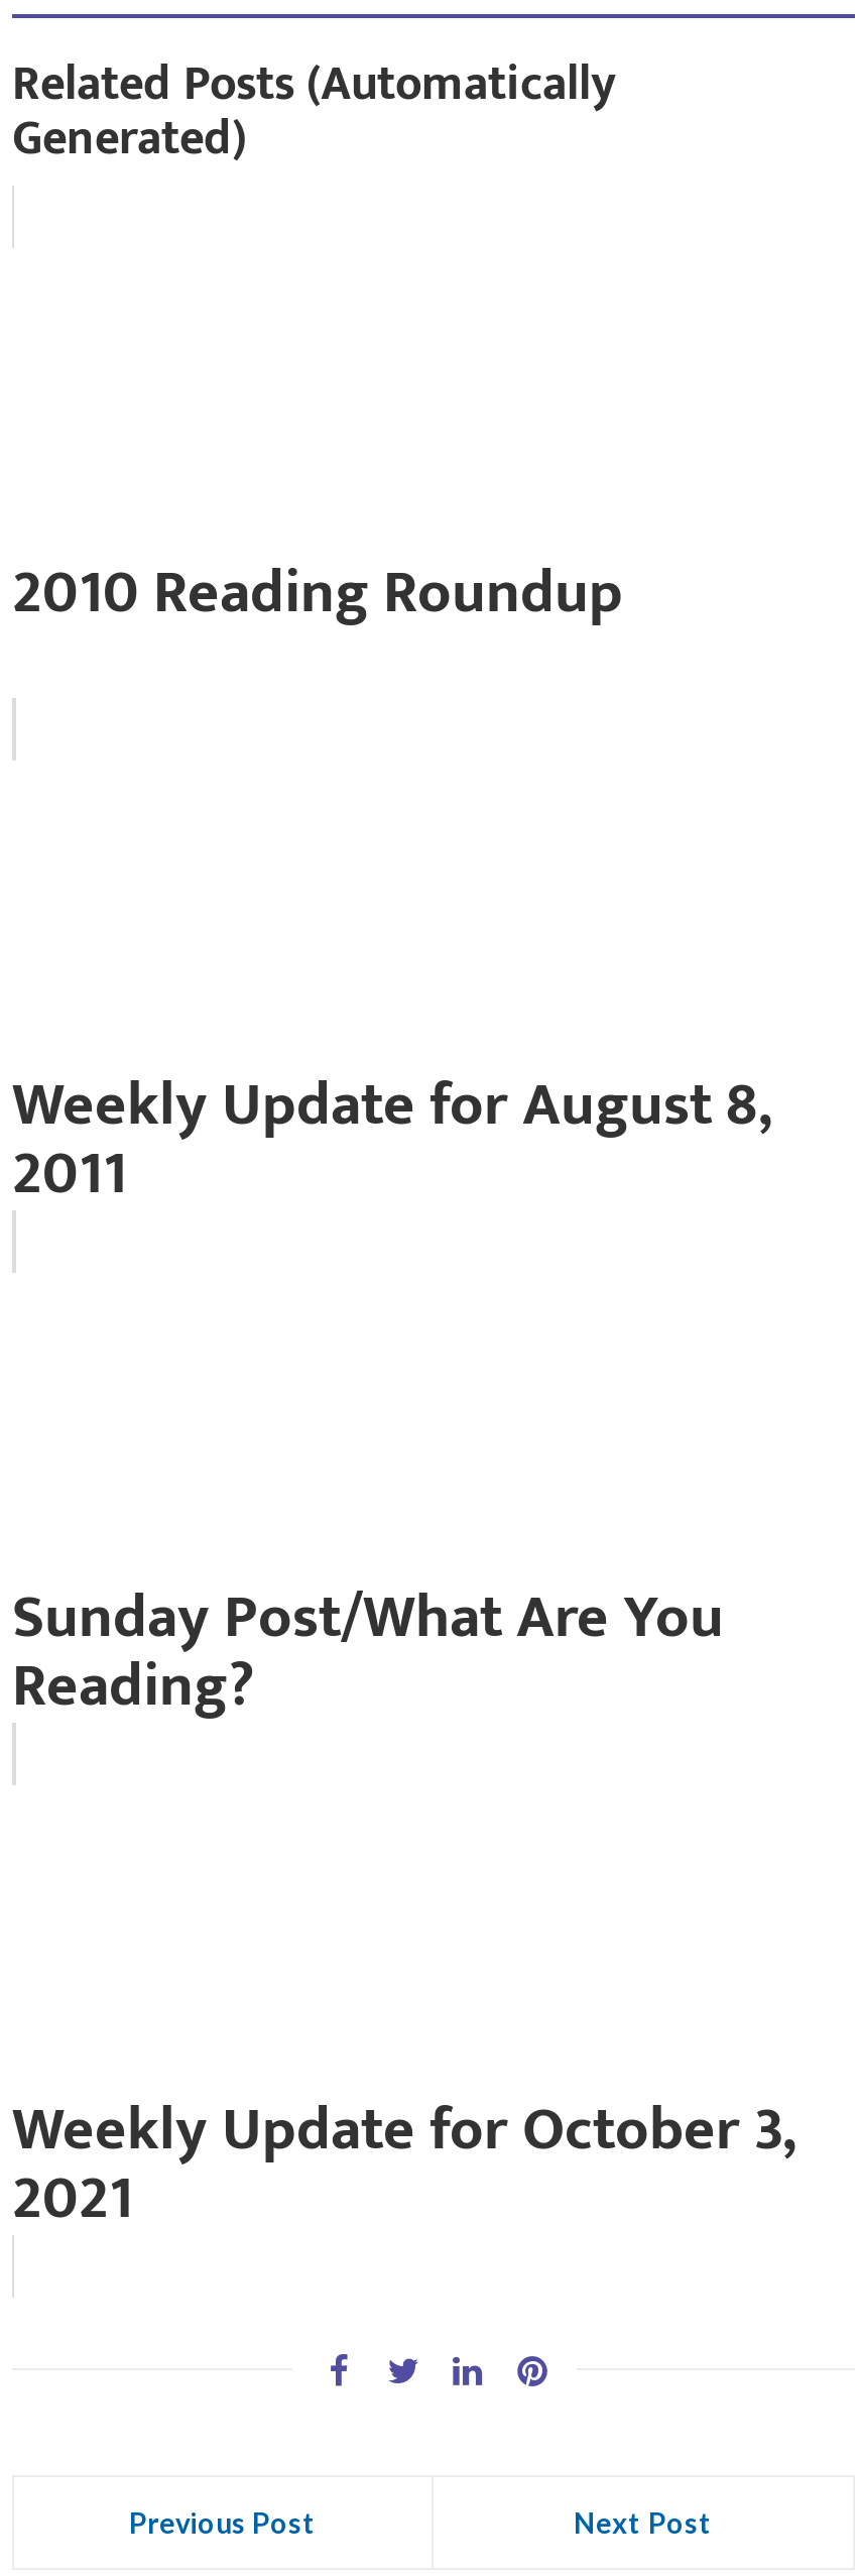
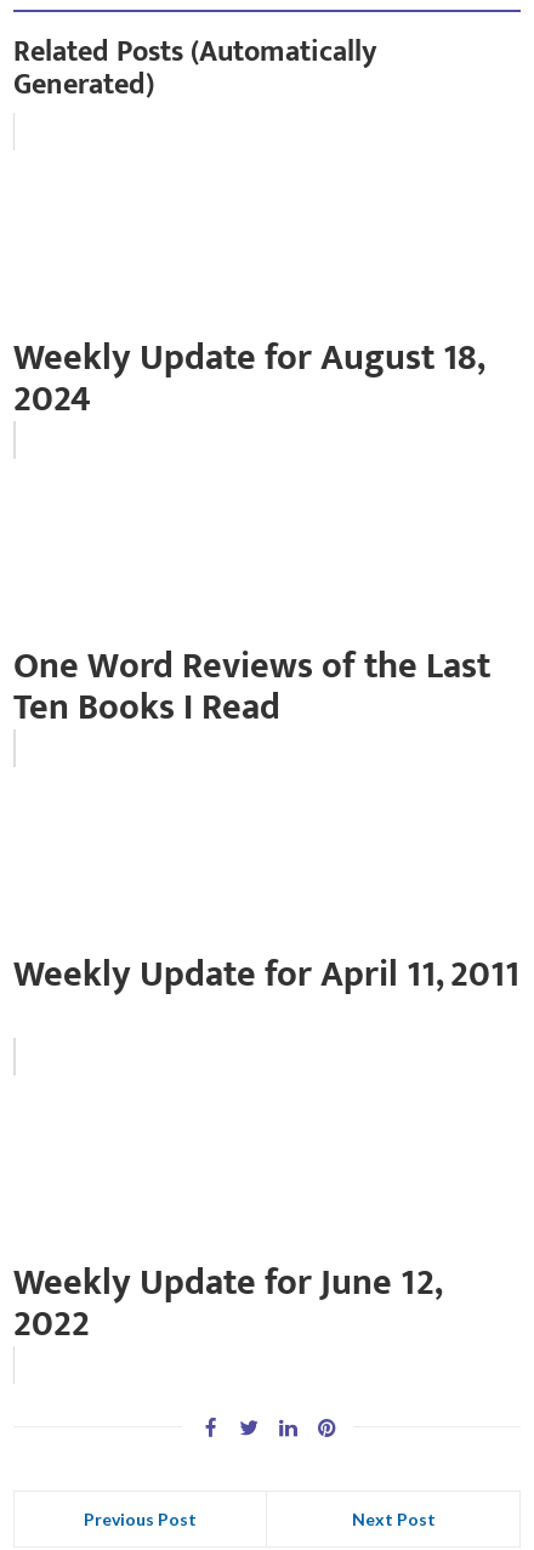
[12,542,623,643] 2010 Reading Roundup -> [13,327,483,429] Weekly Update for August 18, | 2024
[12,1055,768,1224] Weekly Update for August 8, | 2011 -> [13,636,490,738] One Word Reviews of the Last | Ten Books I Read
[12,1567,724,1736] Sunday Post/What Are You | Reading? -> [13,944,519,1005] Weekly Update for April 11, 2011
[12,2079,792,2249] Weekly Update for October 3, | 2021 -> [13,1252,441,1354] Weekly Update for June 12, | 2022

